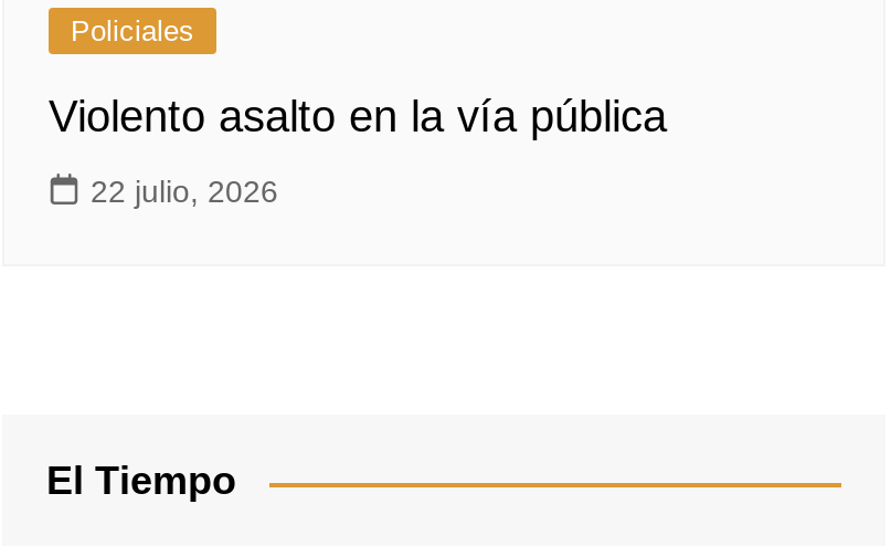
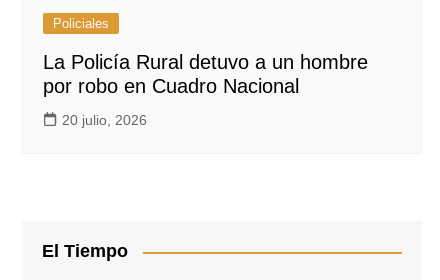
[49,92,667,141] Violento asalto en la vía pública -> [43,51,368,97] La Policía Rural detuvo a un hombre | por robo en Cuadro Nacional
[91,174,278,209] 22 julio, 2026 -> [62,112,147,128] 20 julio, 2026

